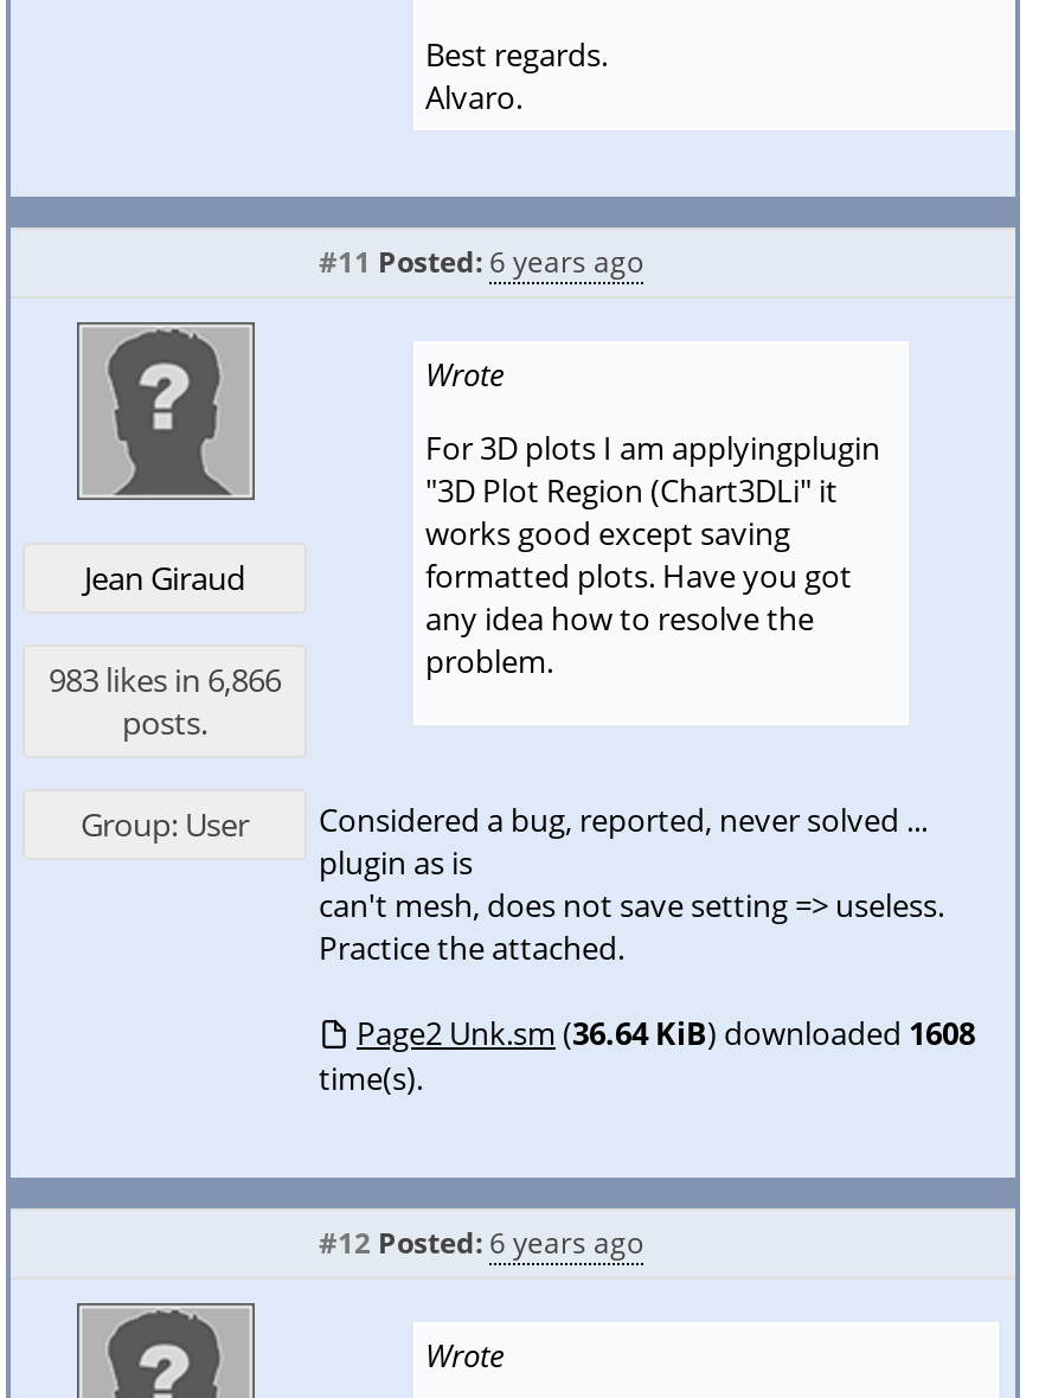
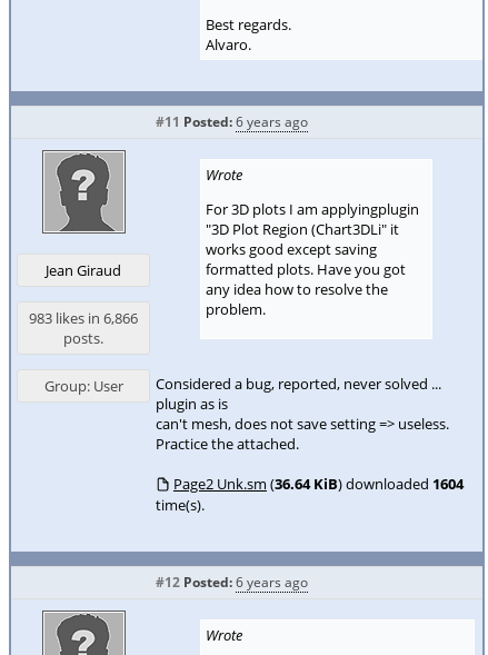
[357,1012,975,1055] Page2 Unk.sm (36.64 KiB) downloaded 1608 -> [173,474,464,494] Page2 Unk.sm (36.64 KiB) downloaded 1604

